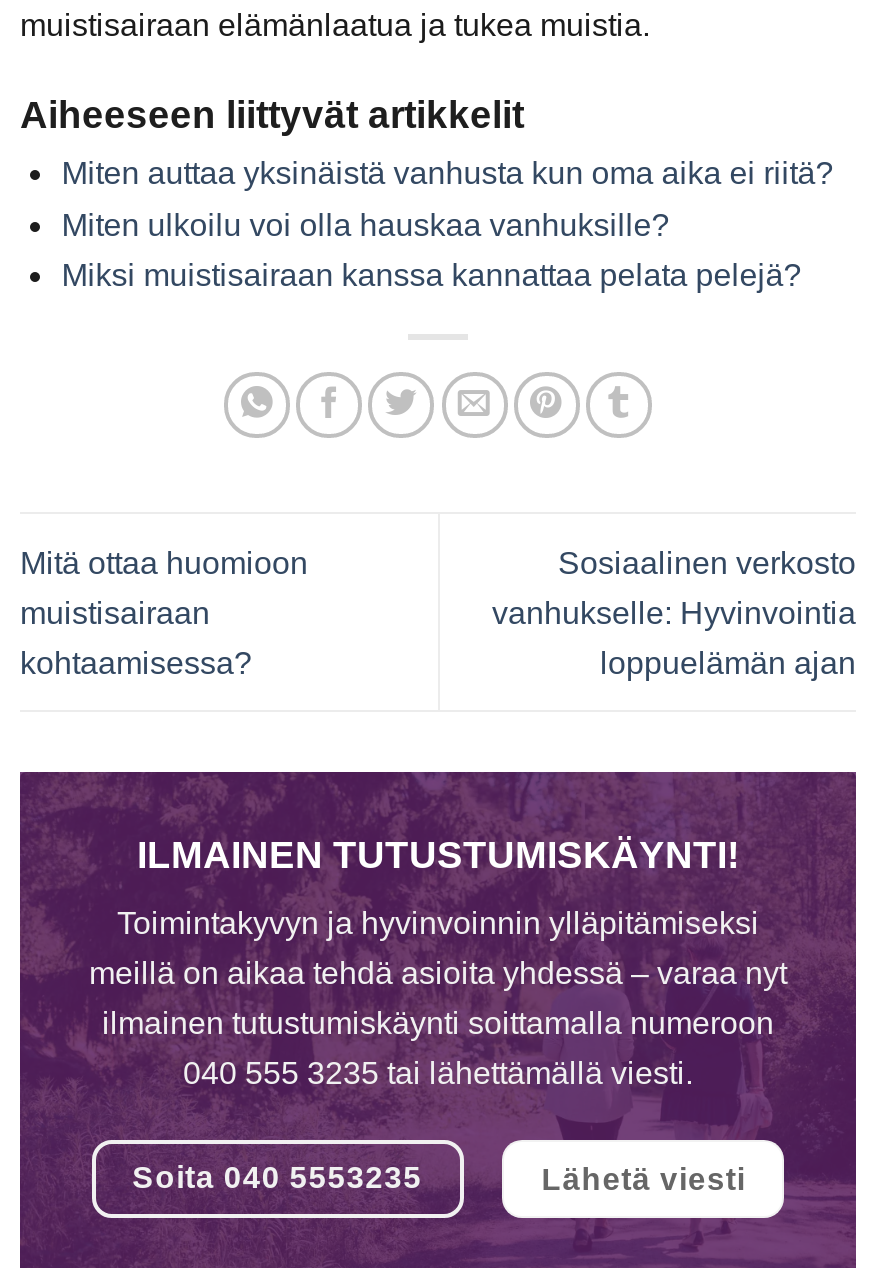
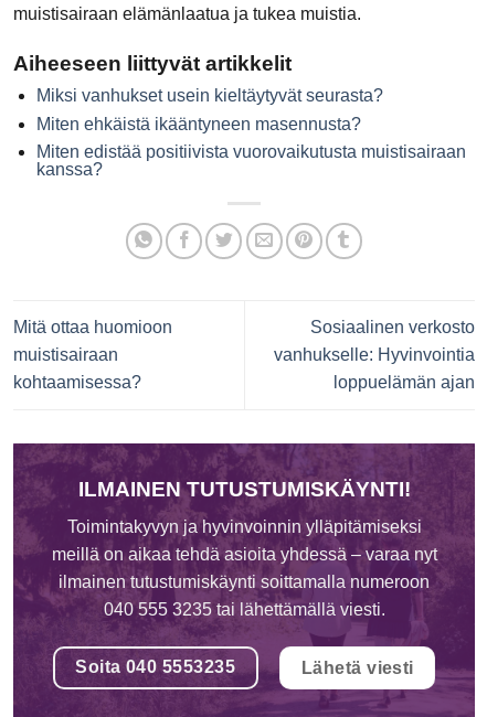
[62,156,834,190] Miten auttaa yksinäistä vanhusta kun oma aika ei riitä? -> [36,86,383,105] Miksi vanhukset usein kieltäytyvät seurasta?
[62,208,670,242] Miten ulkoilu voi olla hauskaa vanhuksille? -> [36,114,361,133] Miten ehkäistä ikääntyneen masennusta?
[62,259,802,293] Miksi muistisairaan kanssa kannattaa pelata pelejä? -> [36,143,466,179] Miten edistää positiivista vuorovaikutusta muistisairaan | kanssa?

